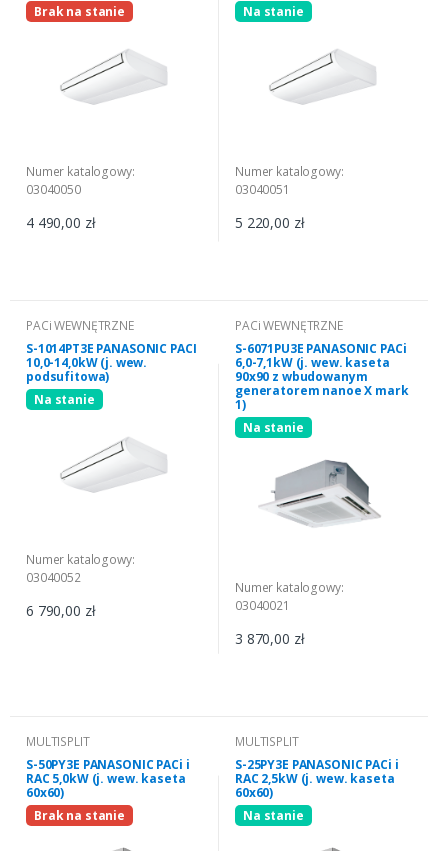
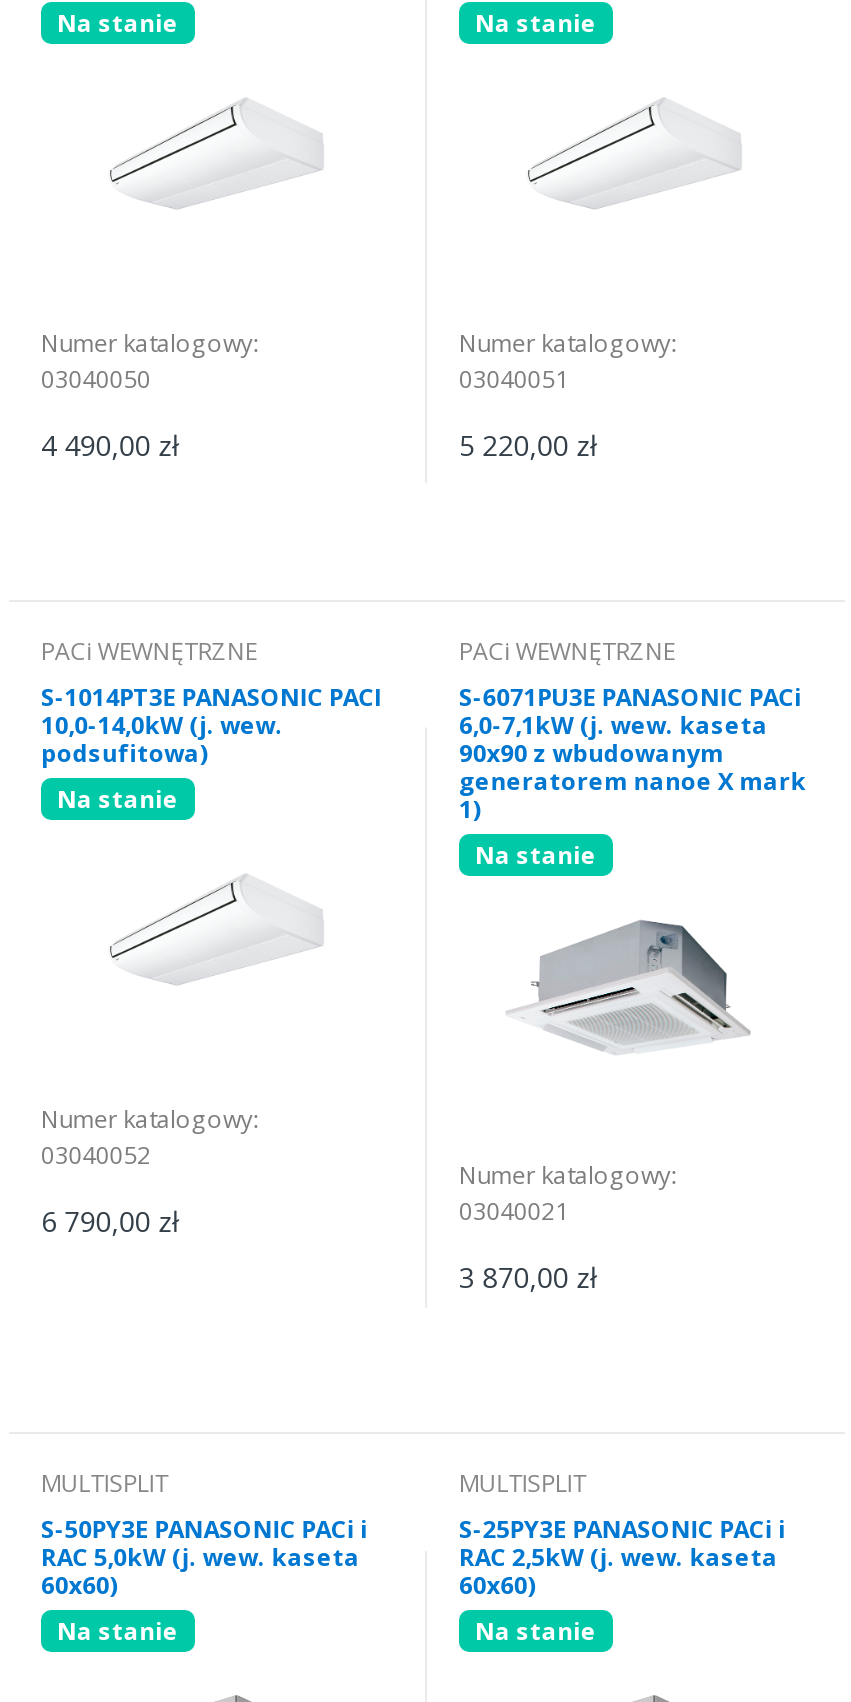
[34,3,125,20] Brak na stanie -> [57,6,178,40] Na stanie
[34,807,125,824] Brak na stanie -> [57,1614,178,1648] Na stanie

